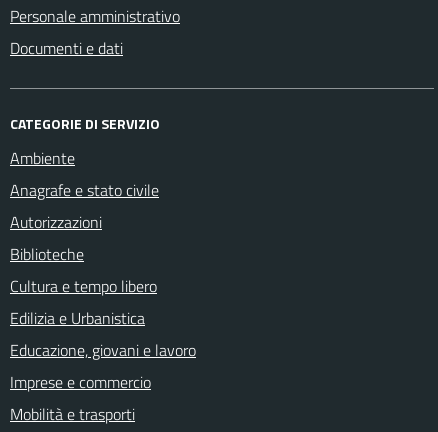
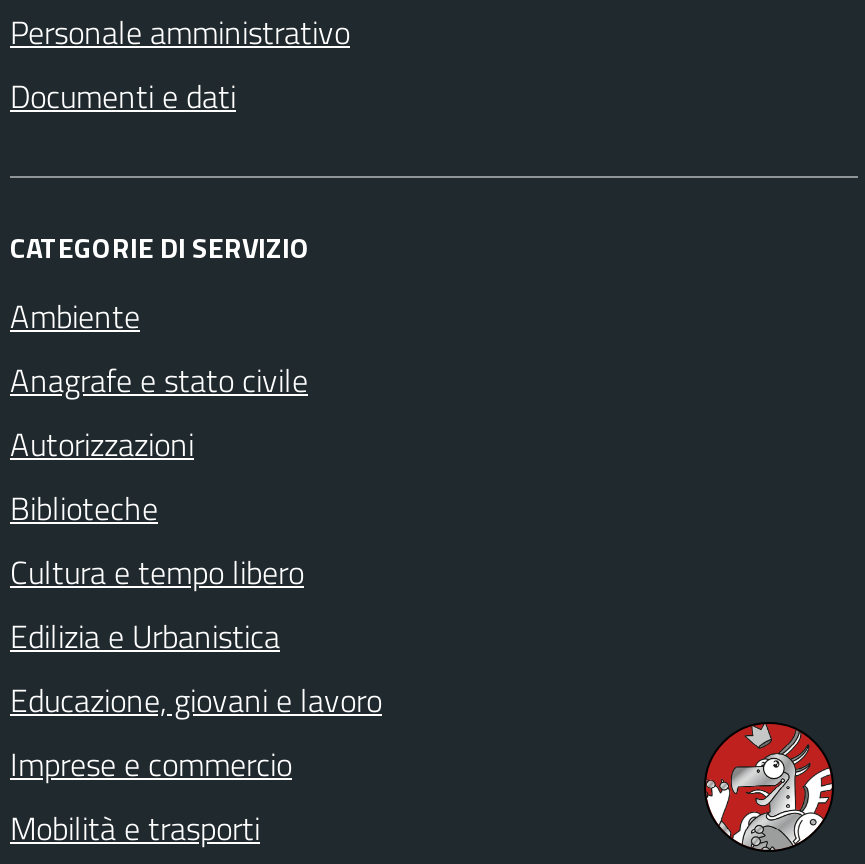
none -> [704,722,834,852] [image]

